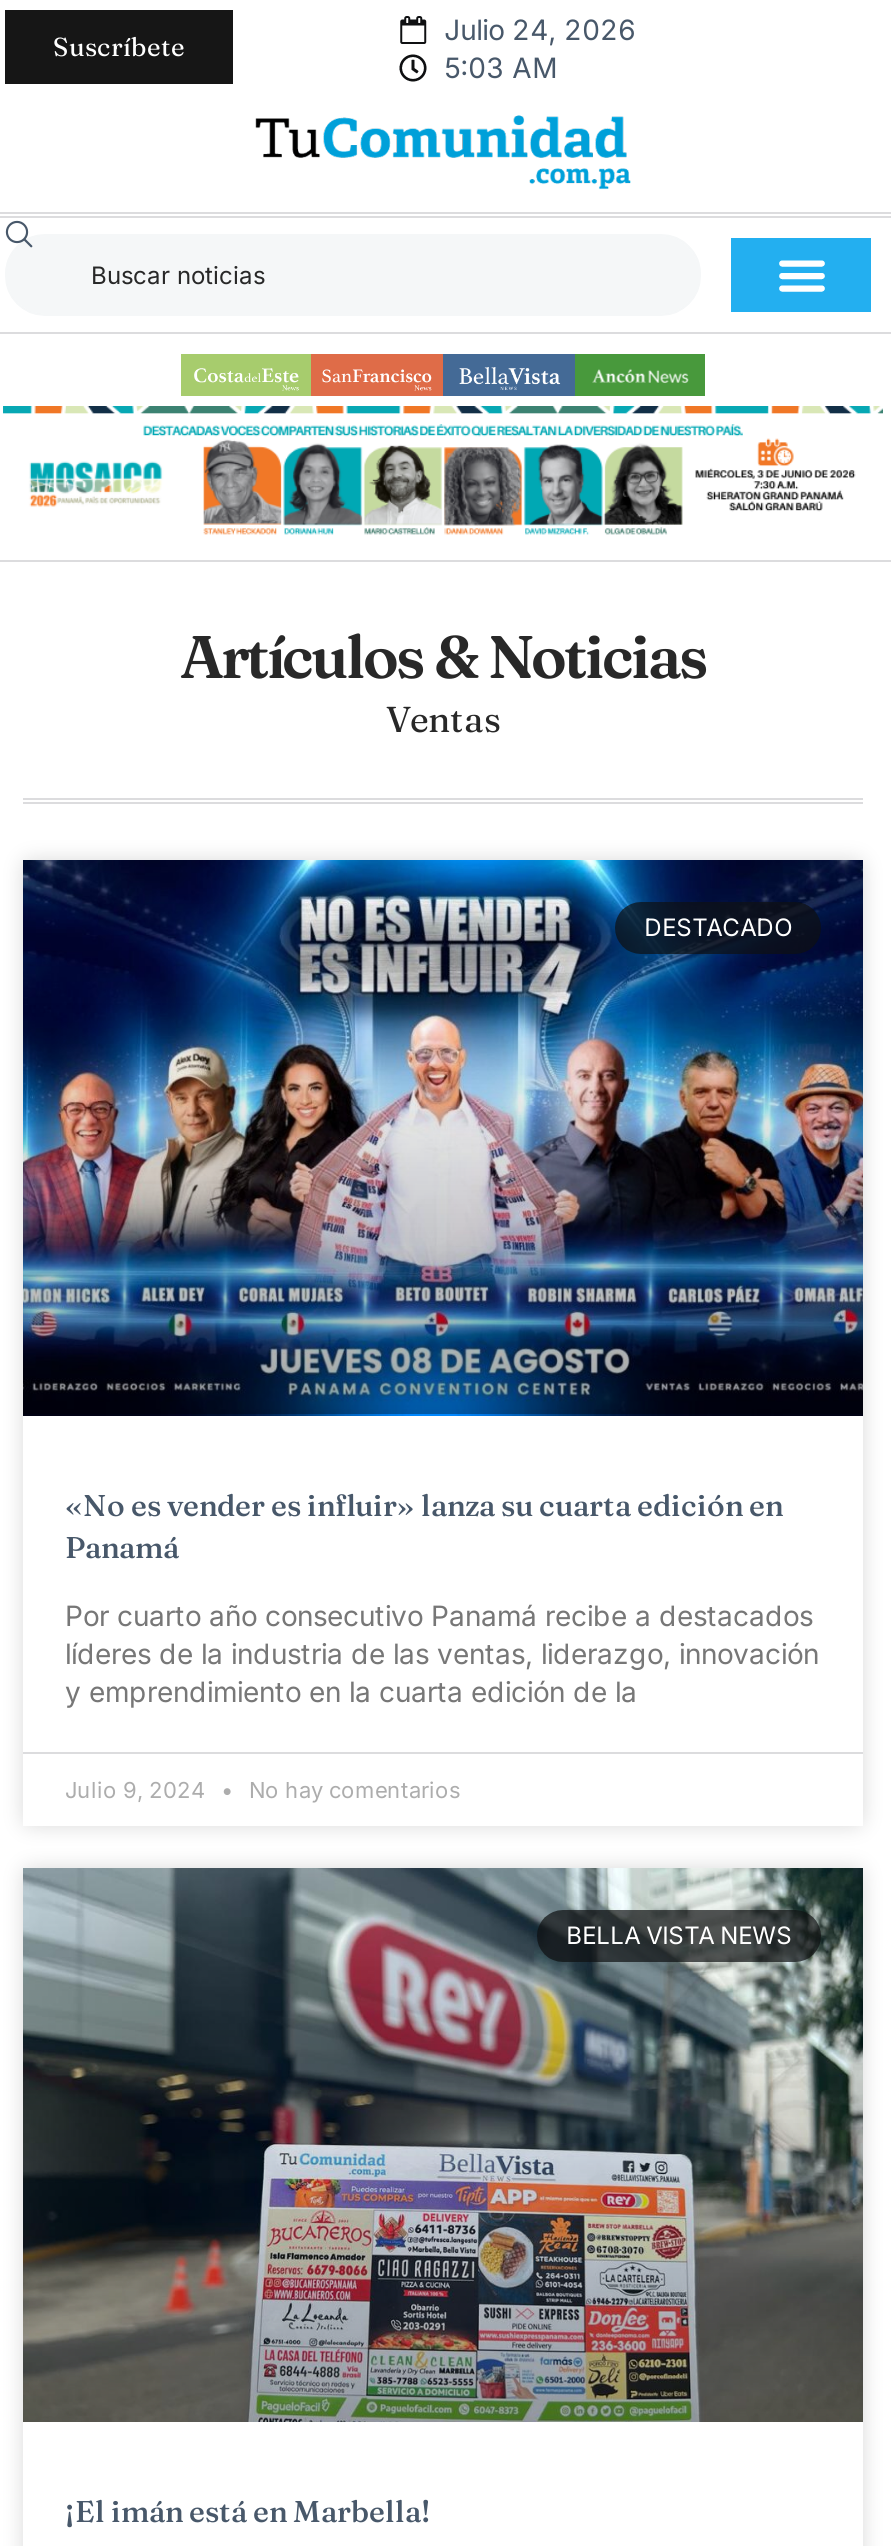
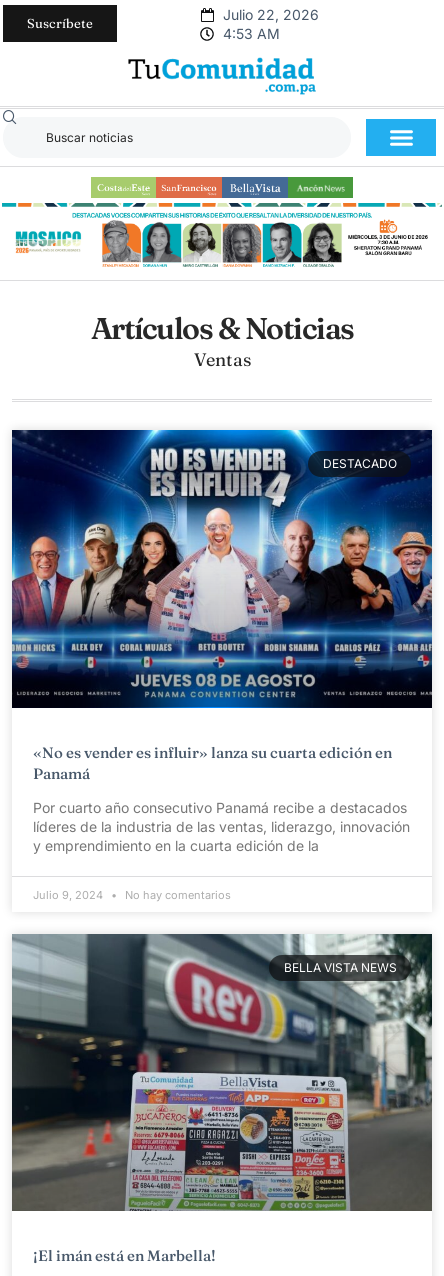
[444,12,636,46] Julio 24, 2026 -> [223,6,319,23] Julio 22, 2026
[444,50,558,84] 5:03 AM -> [223,25,280,42] 4:53 AM

